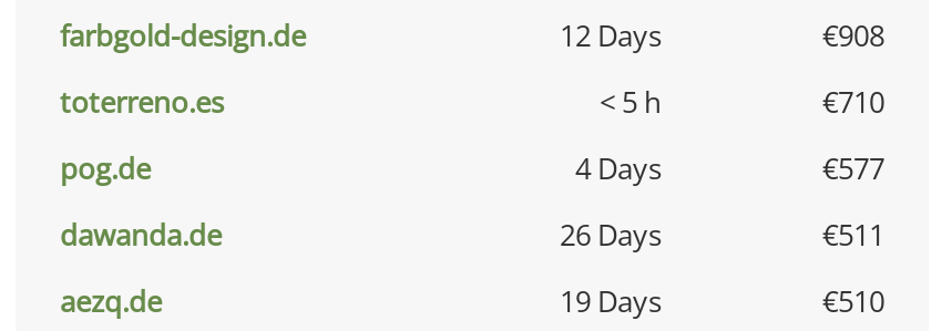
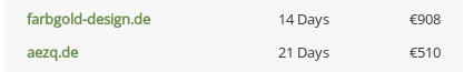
[560,15,662,55] 12 Days -> [278,9,329,29] 14 Days
[60,82,884,255] toterreno.es | < 5 h | €710 | pog.de | 4 Days | €577 | dawanda.de | 26 Days | €511 -> none
[560,281,662,321] 19 Days -> [278,42,329,62] 21 Days

